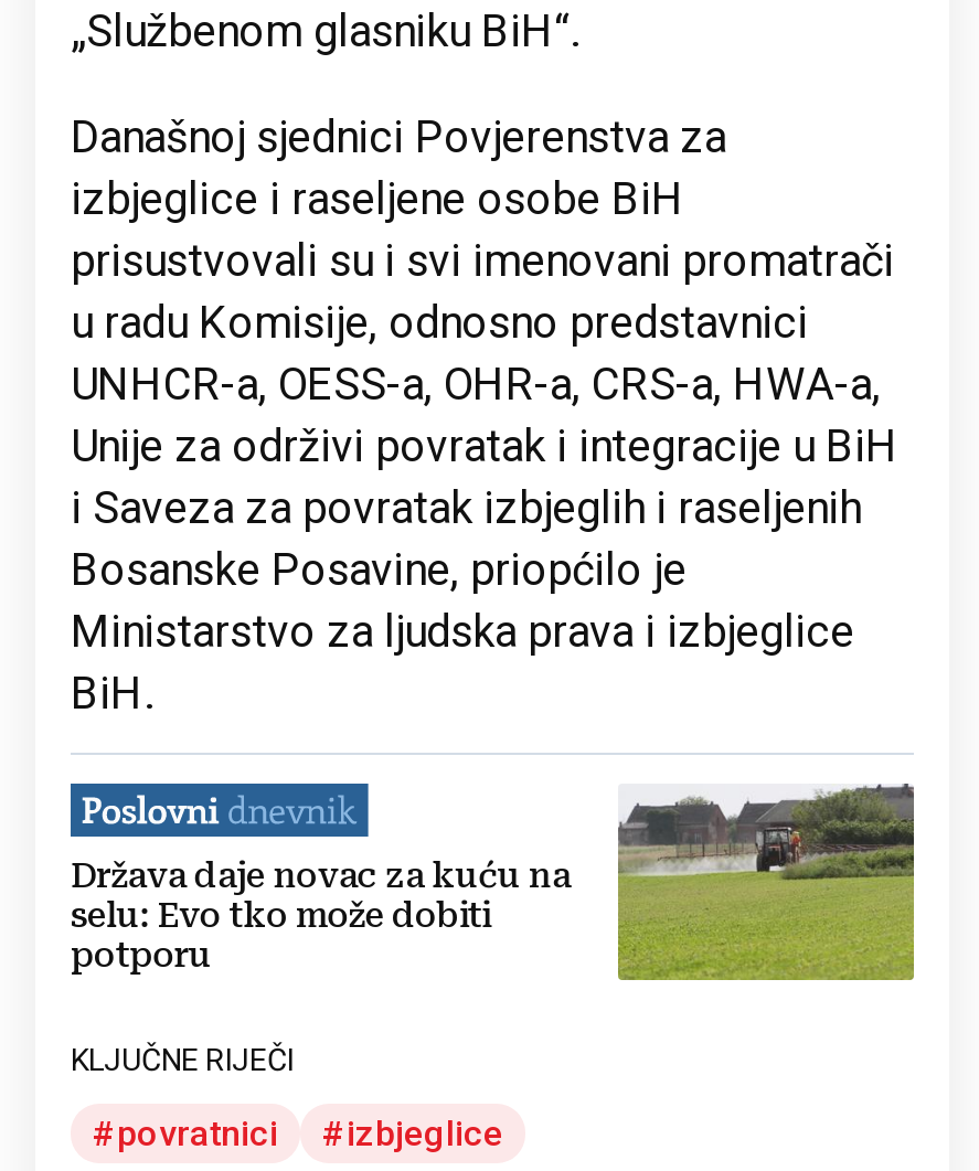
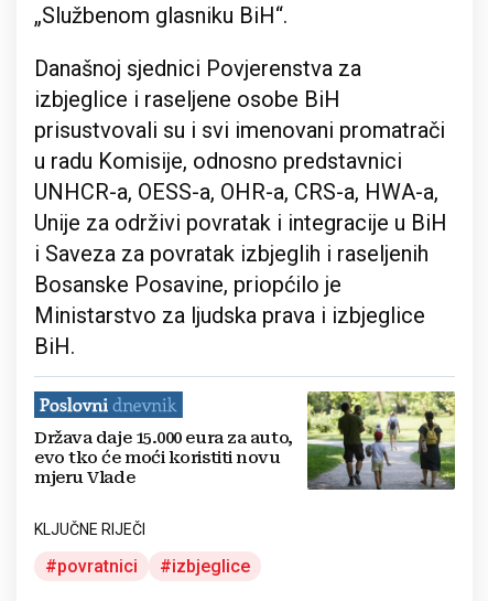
[71,784,916,982] [image] | Država daje novac za kuću na | selu: Evo tko može dobiti | potporu -> [34,390,456,491] [image] | Država daje 15.000 eura za auto, | evo tko će moći koristiti novu | mjeru Vlade

